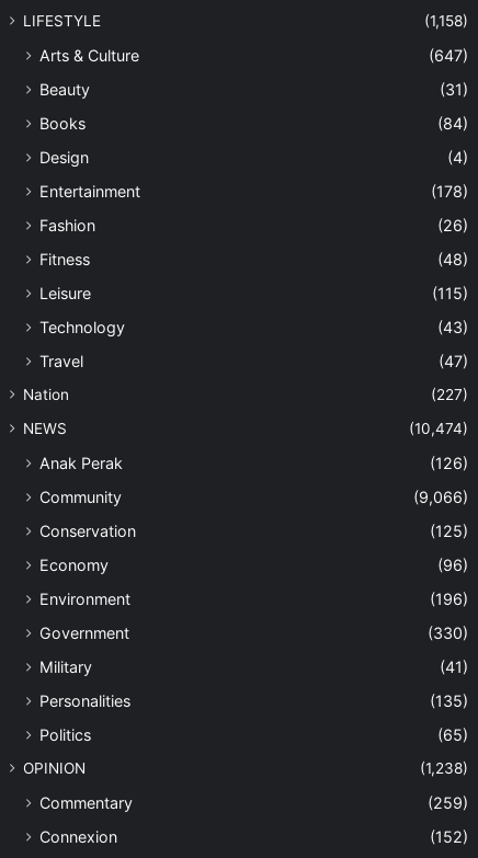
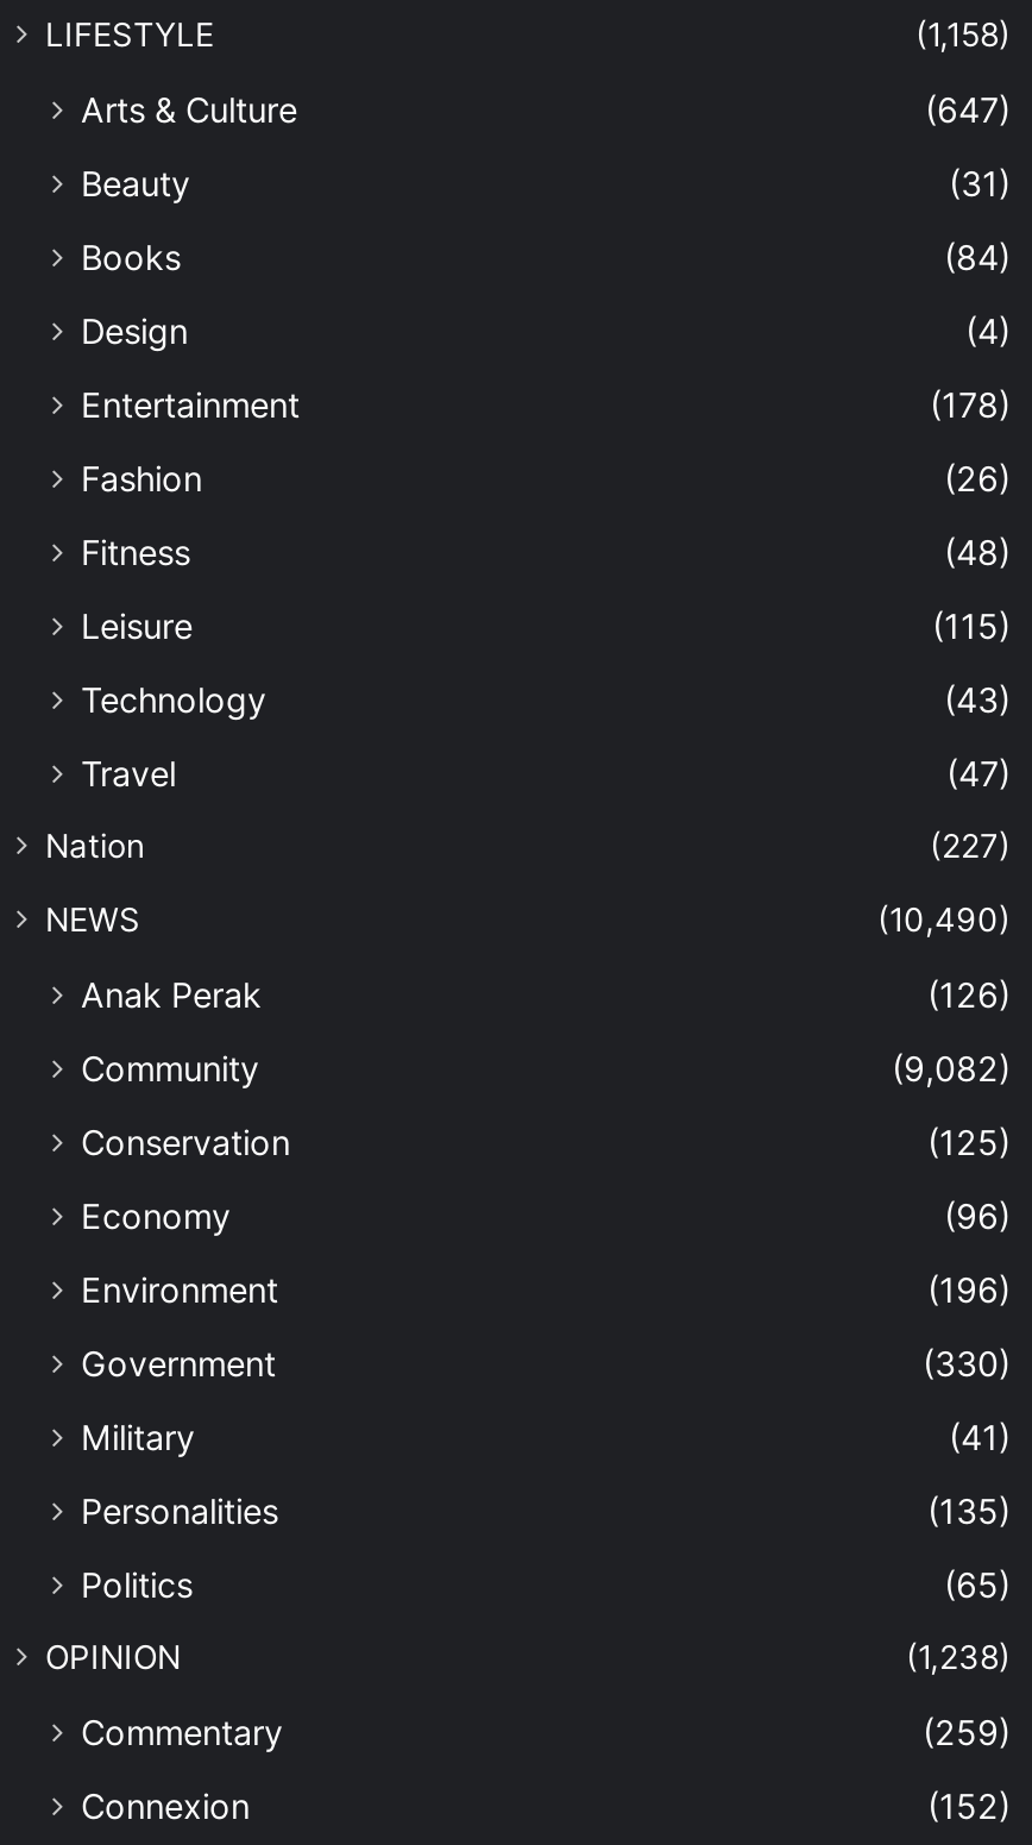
[409,419,468,437] (10,474) -> [877,900,1011,938] (10,490)
[413,487,468,506] (9,066) -> [892,1048,1011,1088] (9,082)

